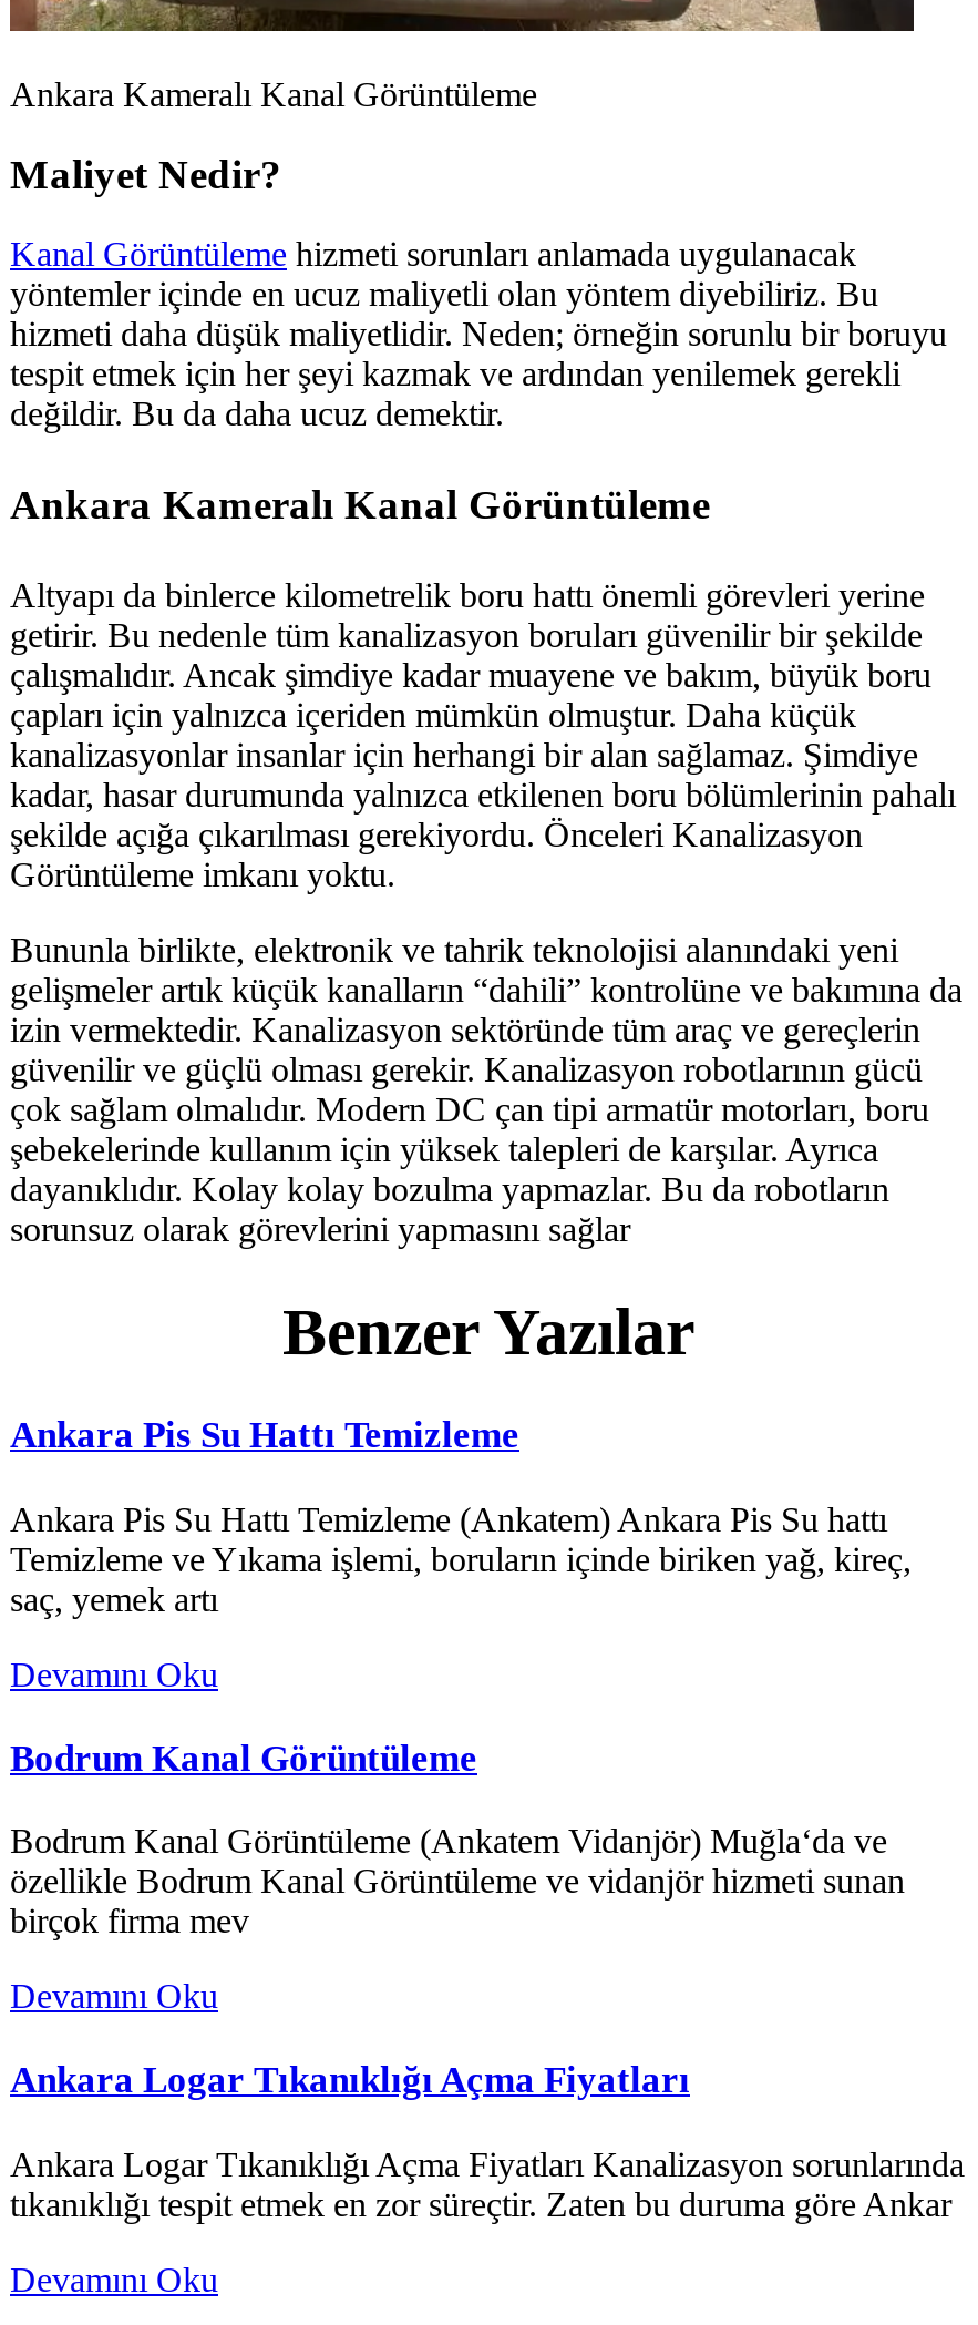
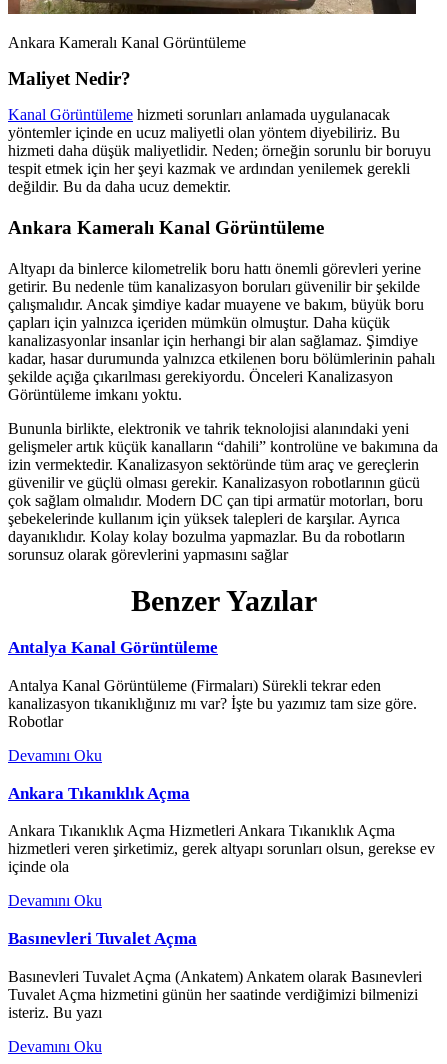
[10,1415,519,1457] Ankara Pis Su Hattı Temizleme -> [8,638,218,657] Antalya Kanal Görüntüleme
[10,1501,912,1618] Ankara Pis Su Hattı Temizleme (Ankatem) Ankara Pis Su hattı | Temizleme ve Yıkama işlemi, boruların içinde biriken yağ, kireç, | saç, yemek artı -> [8,677,417,730] Antalya Kanal Görüntüleme (Firmaları) Sürekli tekrar eden | kanalizasyon tıkanıklığınız mı var? İşte bu yazımız tam size göre. | Robotlar
[10,1737,477,1779] Bodrum Kanal Görüntüleme -> [8,784,190,803] Ankara Tıkanıklık Açma
[10,1823,905,1940] Bodrum Kanal Görüntüleme (Ankatem Vidanjör) Muğla‘da ve | özellikle Bodrum Kanal Görüntüleme ve vidanjör hizmeti sunan | birçok firma mev -> [8,822,435,875] Ankara Tıkanıklık Açma Hizmetleri Ankara Tıkanıklık Açma | hizmetleri veren şirketimiz, gerek altyapı sorunları olsun, gerekse ev | içinde ola
[10,2059,690,2102] Ankara Logar Tıkanıklığı Açma Fiyatları -> [8,929,197,948] Basınevleri Tuvalet Açma
[10,2145,965,2223] Ankara Logar Tıkanıklığı Açma Fiyatları Kanalizasyon sorunlarında | tıkanıklığı tespit etmek en zor süreçtir. Zaten bu duruma göre Ankar -> [8,968,422,1021] Basınevleri Tuvalet Açma (Ankatem) Ankatem olarak Basınevleri | Tuvalet Açma hizmetini günün her saatinde verdiğimizi bilmenizi | isteriz. Bu yazı

